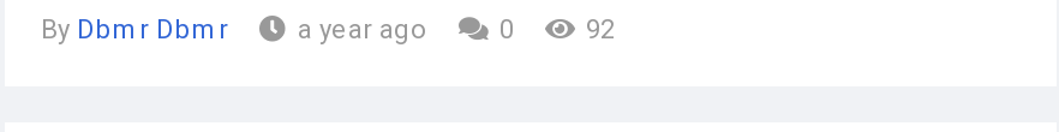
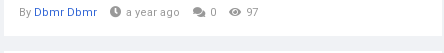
[586,13,615,45] 92 -> [246,6,258,19] 97

